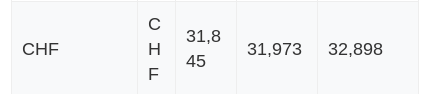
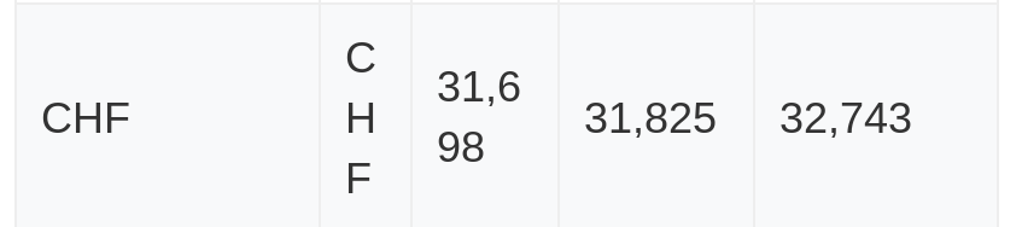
[186,26,221,46] 31,8 -> [437,62,521,111] 31,6
[247,39,302,59] 31,973 -> [584,94,717,142] 31,825
[328,39,383,59] 32,898 -> [779,94,912,142] 32,743
[186,51,206,71] 45 -> [437,123,485,171] 98

